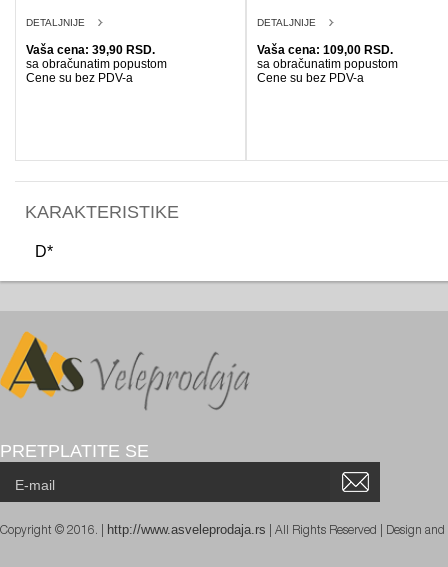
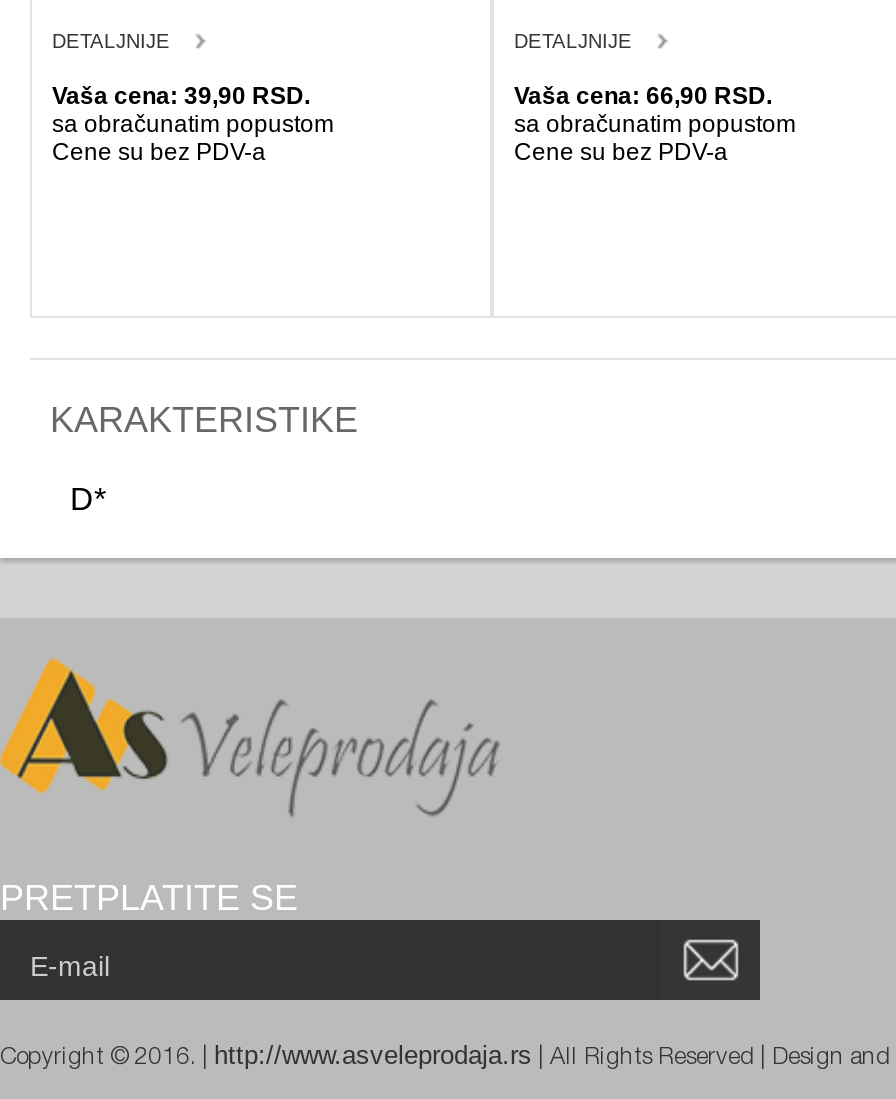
[257,43,393,57] Vaša cena: 109,00 RSD. -> [514,83,772,111] Vaša cena: 66,90 RSD.

